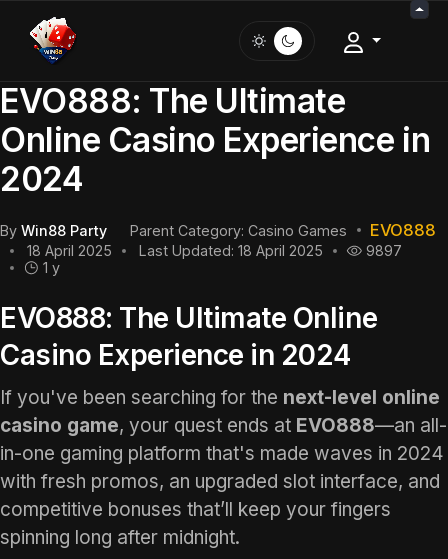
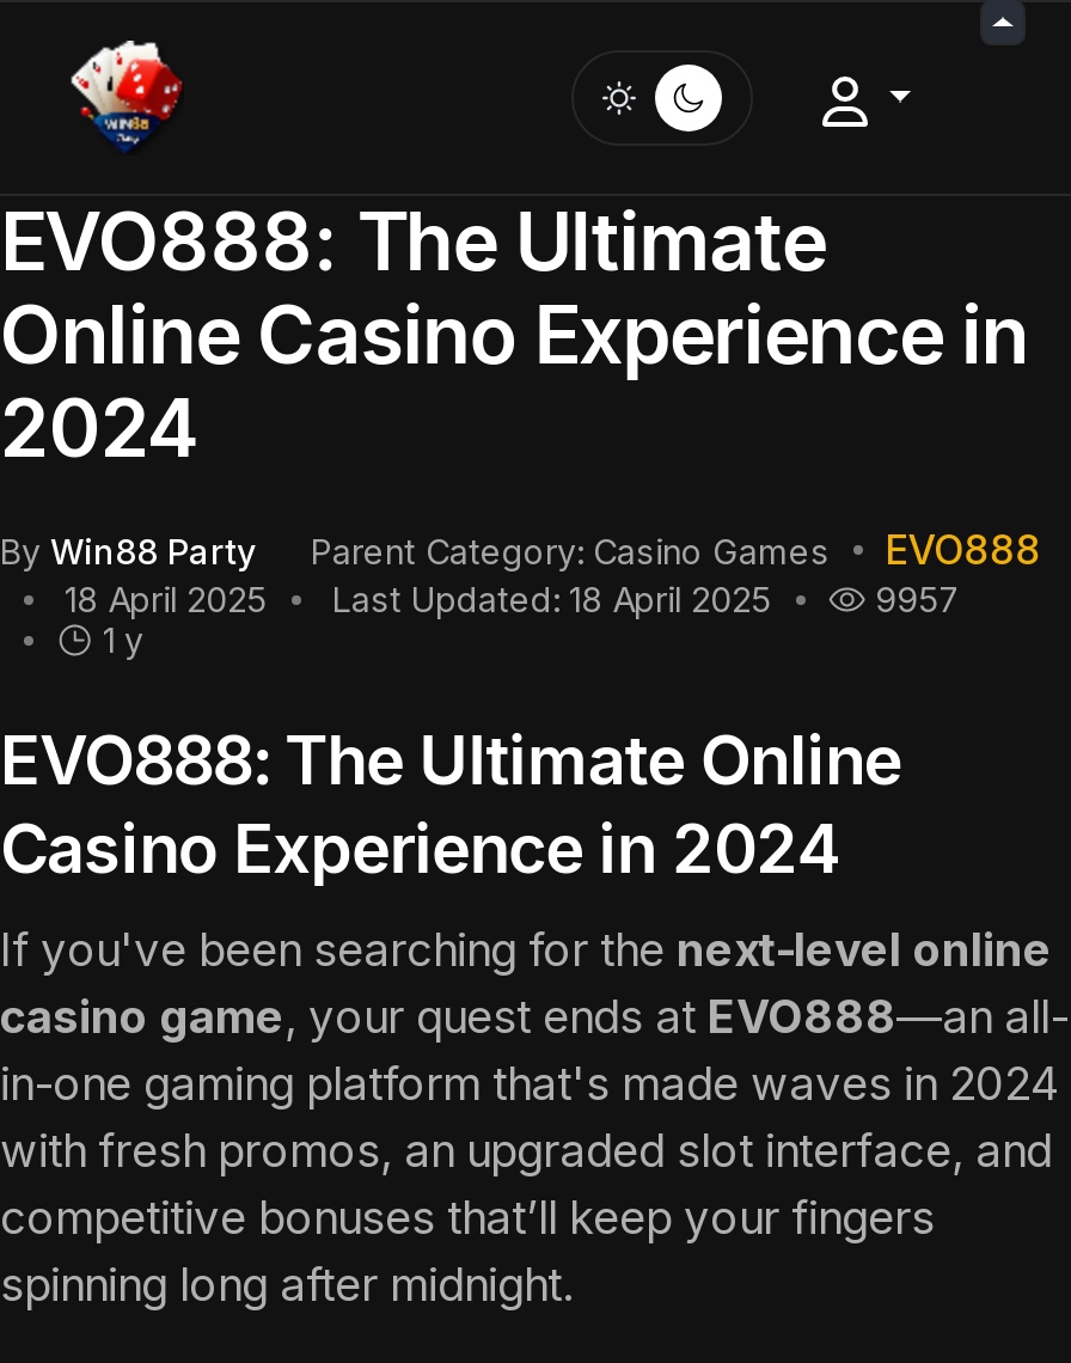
[366,242,402,259] 9897 -> [875,579,961,619] 9957

